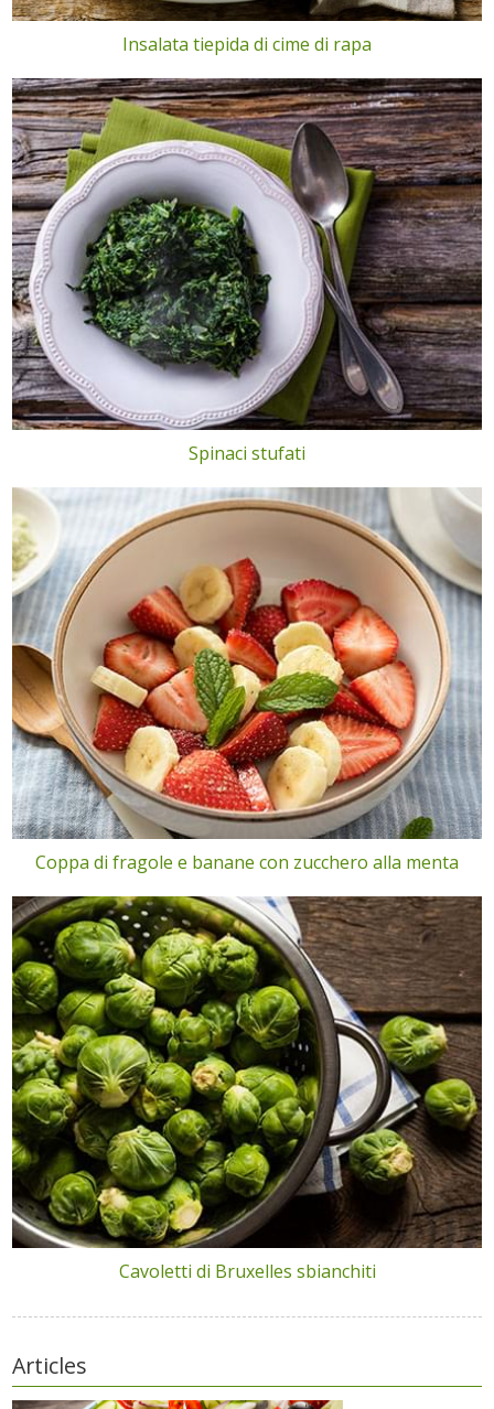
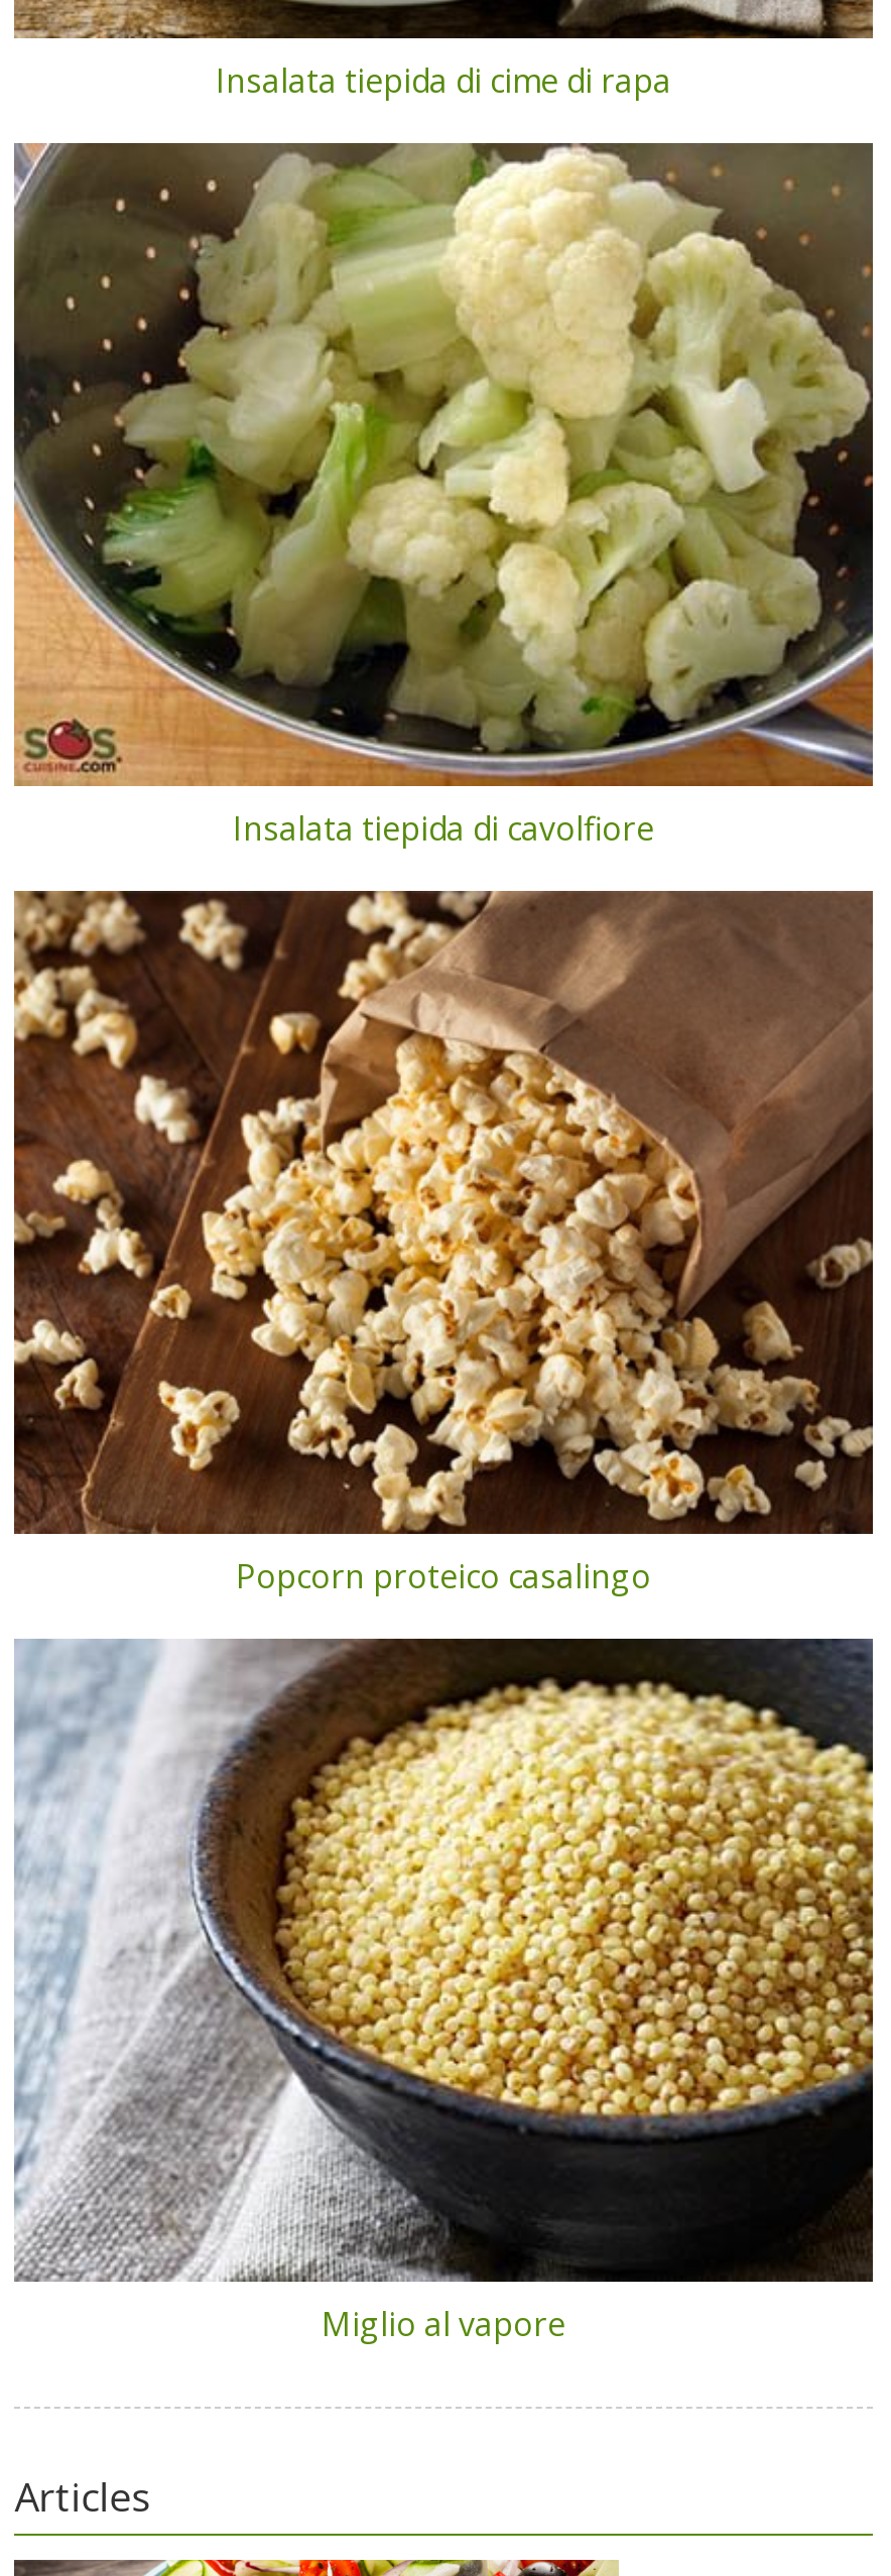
[11,77,483,465] [image] | Spinaci stufati -> [12,141,875,851] [image] | Insalata tiepida di cavolfiore
[11,487,482,875] [image] | Coppa di fragole e banane con zucchero alla menta -> [12,889,875,1599] [image] | Popcorn proteico casalingo
[11,895,483,1284] [image] | Cavoletti di Bruxelles sbianchiti -> [14,1637,875,2347] [image] | Miglio al vapore

